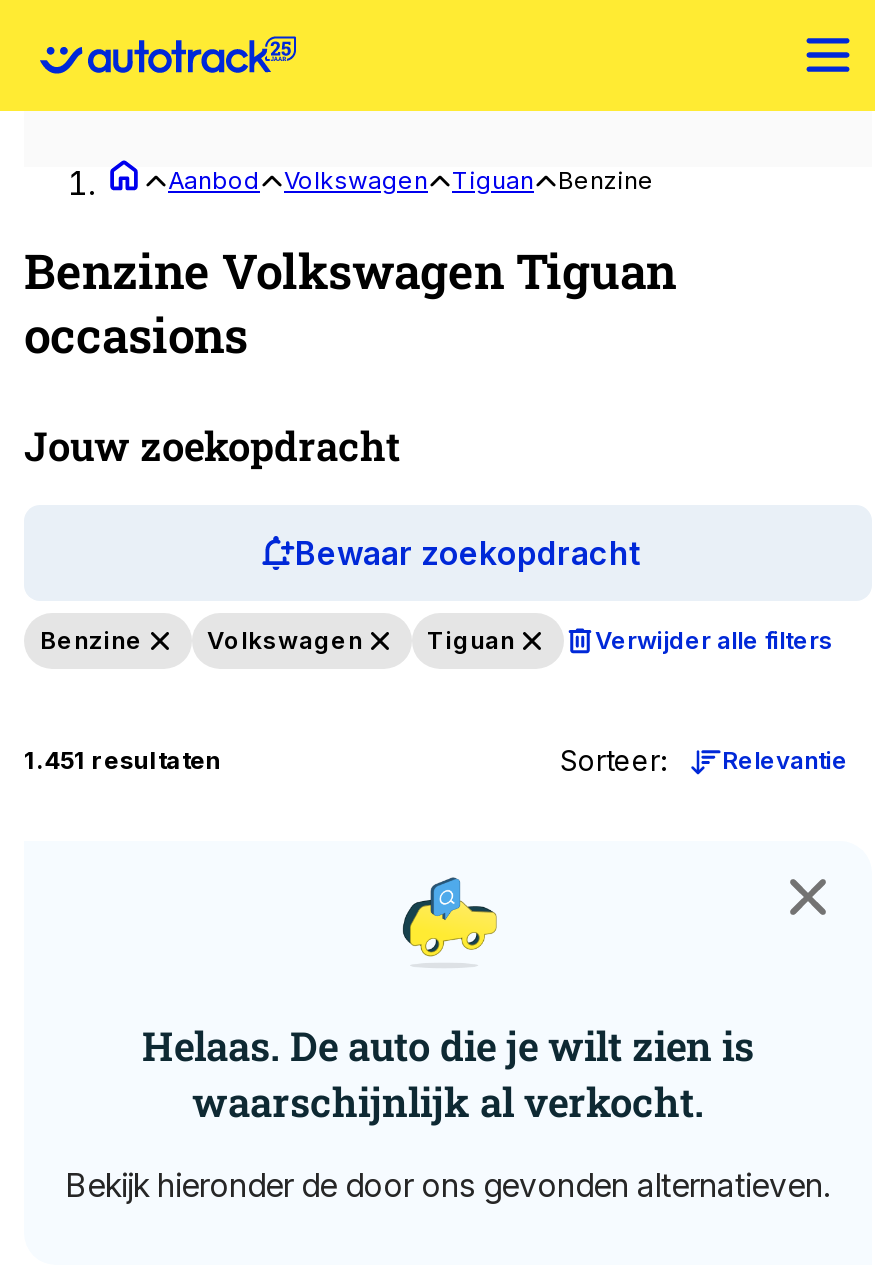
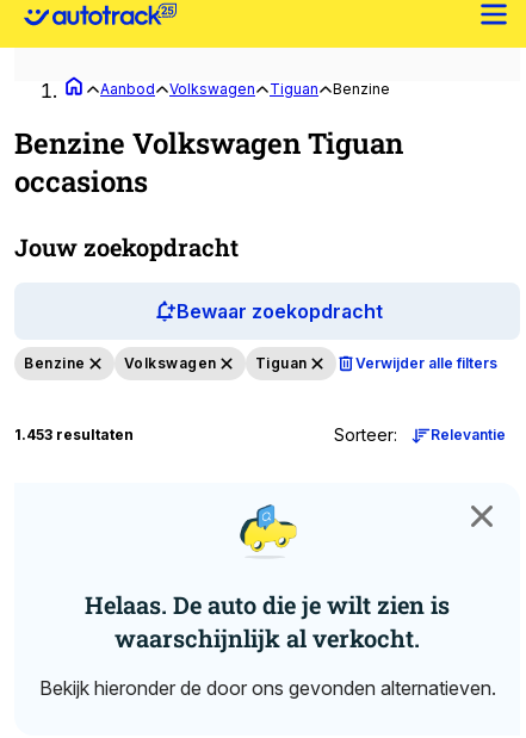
[24,745,222,775] 1.451 resultaten -> [14,426,134,444] 1.453 resultaten

